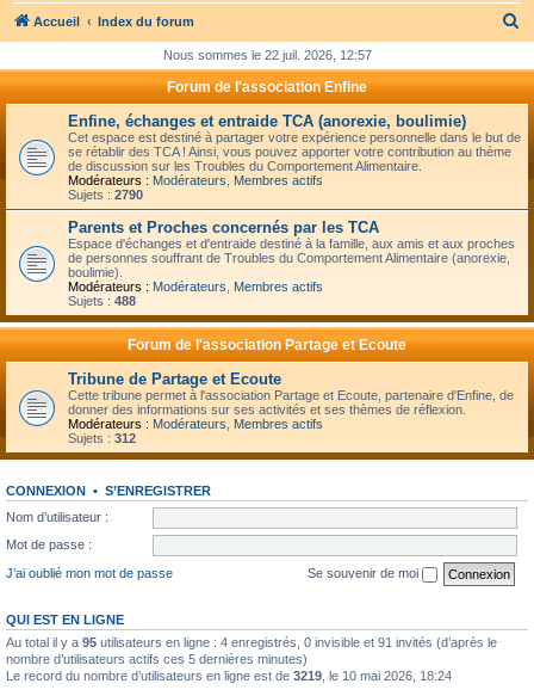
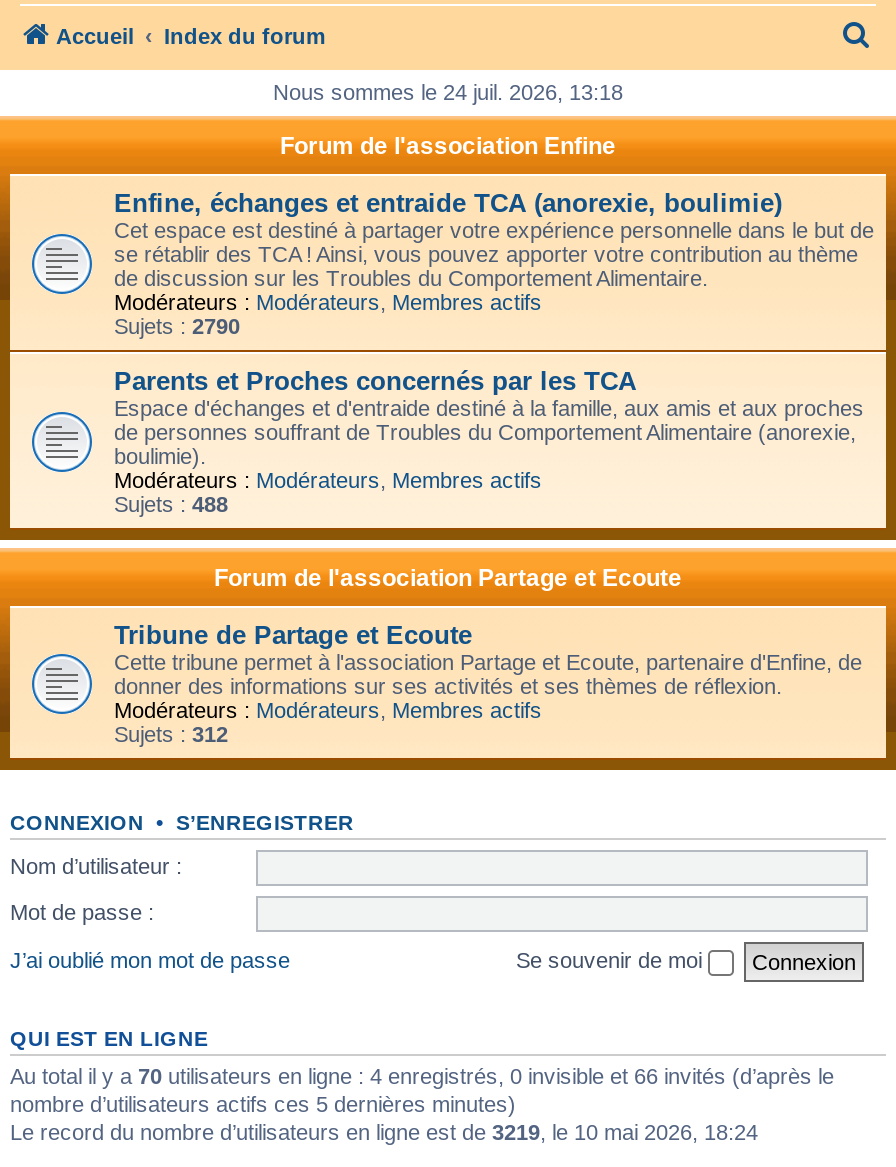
[163,48,371,62] Nous sommes le 22 juil. 2026, 12:57 -> [273,80,623,104] Nous sommes le 24 juil. 2026, 13:18
[6,635,497,649] Au total il y a 95 utilisateurs en ligne : 4 enregistrés, 0 invisible et 91 invités (d’après le -> [10,1063,834,1087] Au total il y a 70 utilisateurs en ligne : 4 enregistrés, 0 invisible et 66 invités (d’après le

